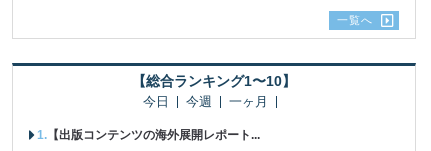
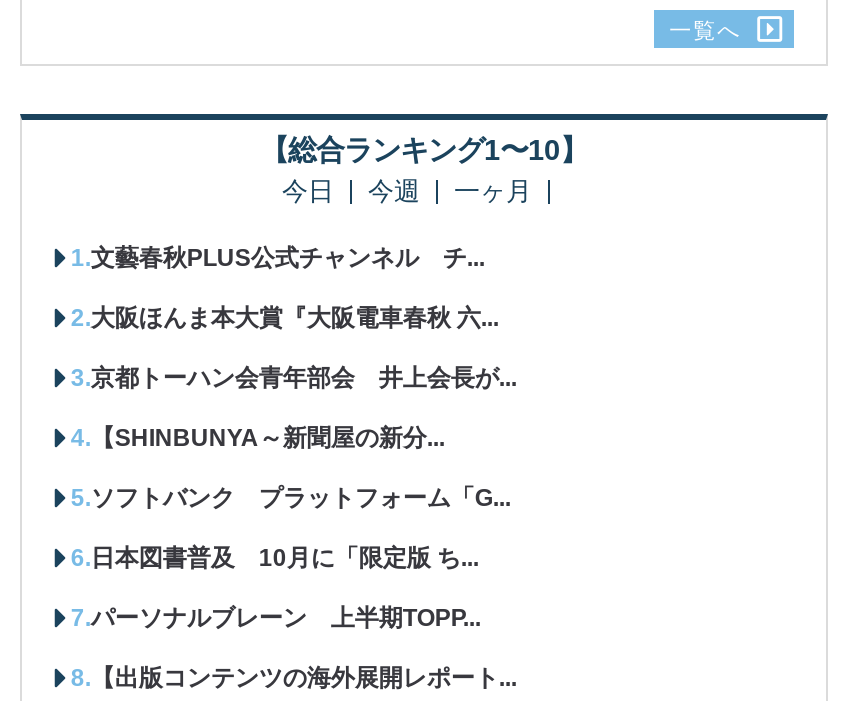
none -> [91,244,517,632] 文藝春秋PLUS公式チャンネル チ... | 大阪ほんま本大賞『大阪電車春秋 六... | 京都トーハン会青年部会 井上会長が... | 【SHINBUNYA～新聞屋の新分... | ソフトバンク プラットフォーム「G... | 日本図書普及 10月に「限定版 ち... | パーソナルブレーン 上半期TOPP...

